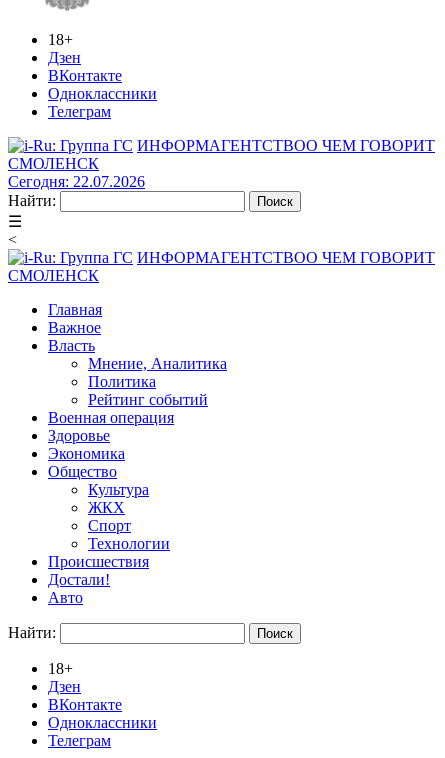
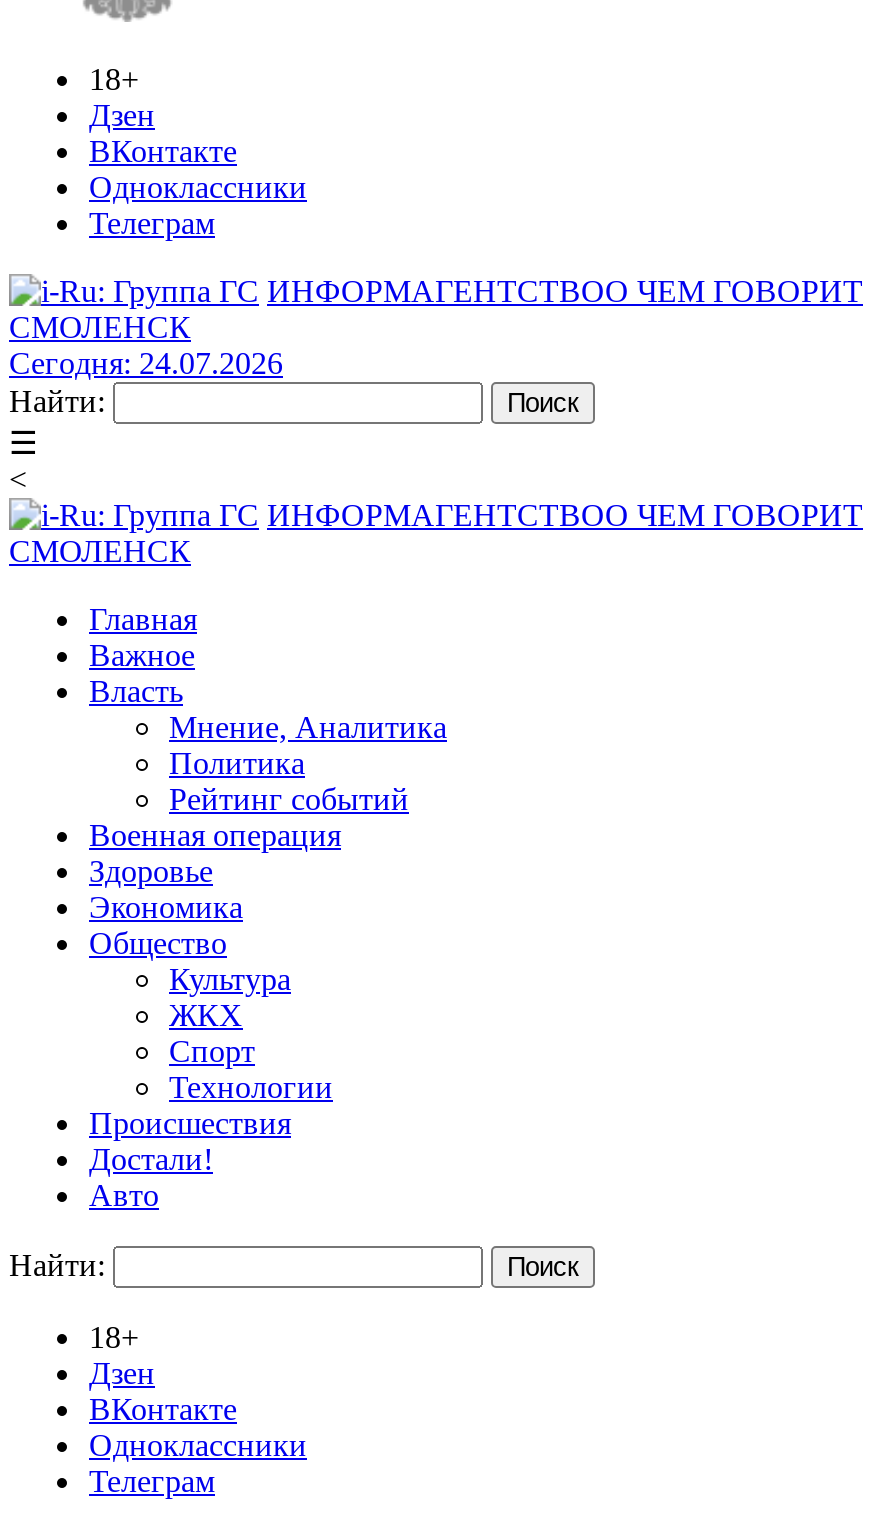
[8,173,145,190] Сегодня: 22.07.2026 -> [9,346,283,380] Сегодня: 24.07.2026

